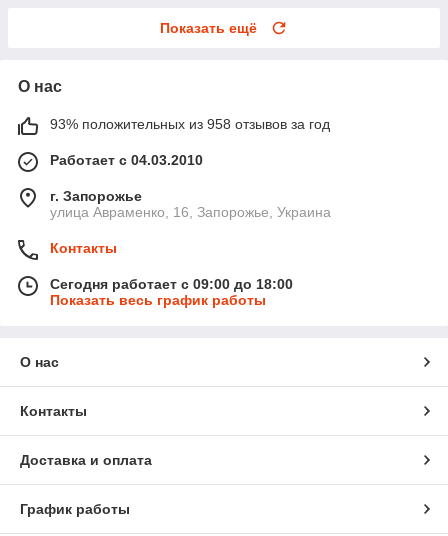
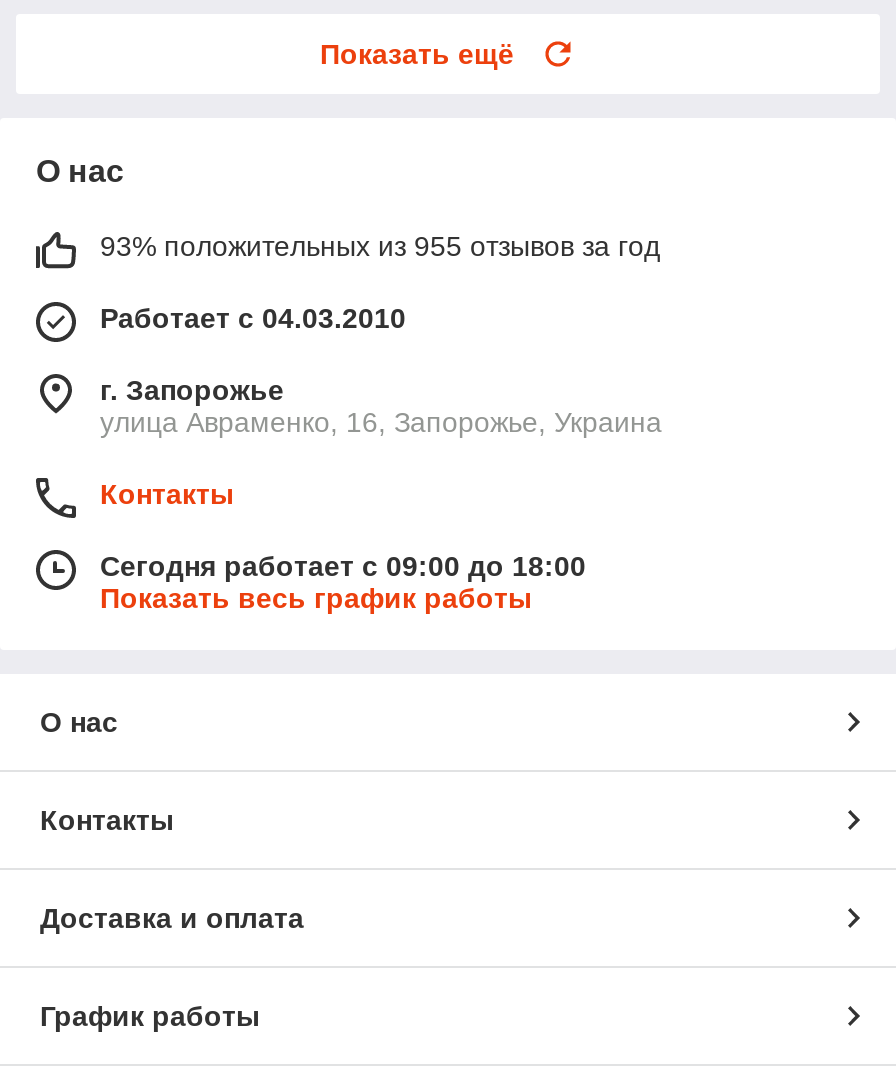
[50,116,330,132] 93% положительных из 958 отзывов за год -> [100,230,660,262] 93% положительных из 955 отзывов за год

